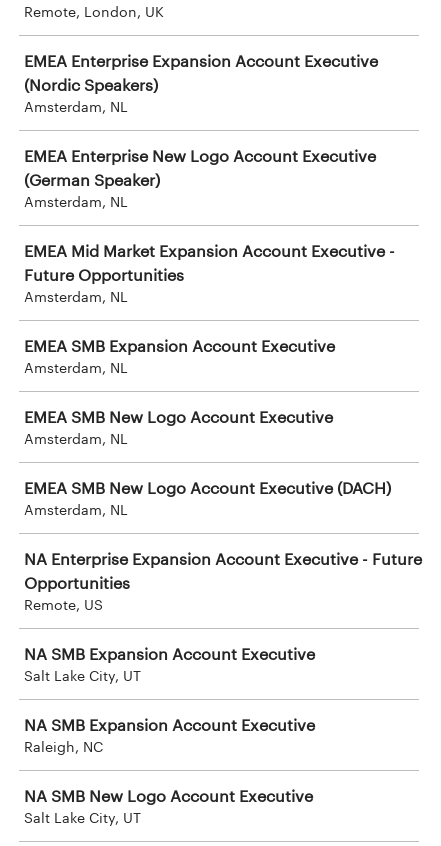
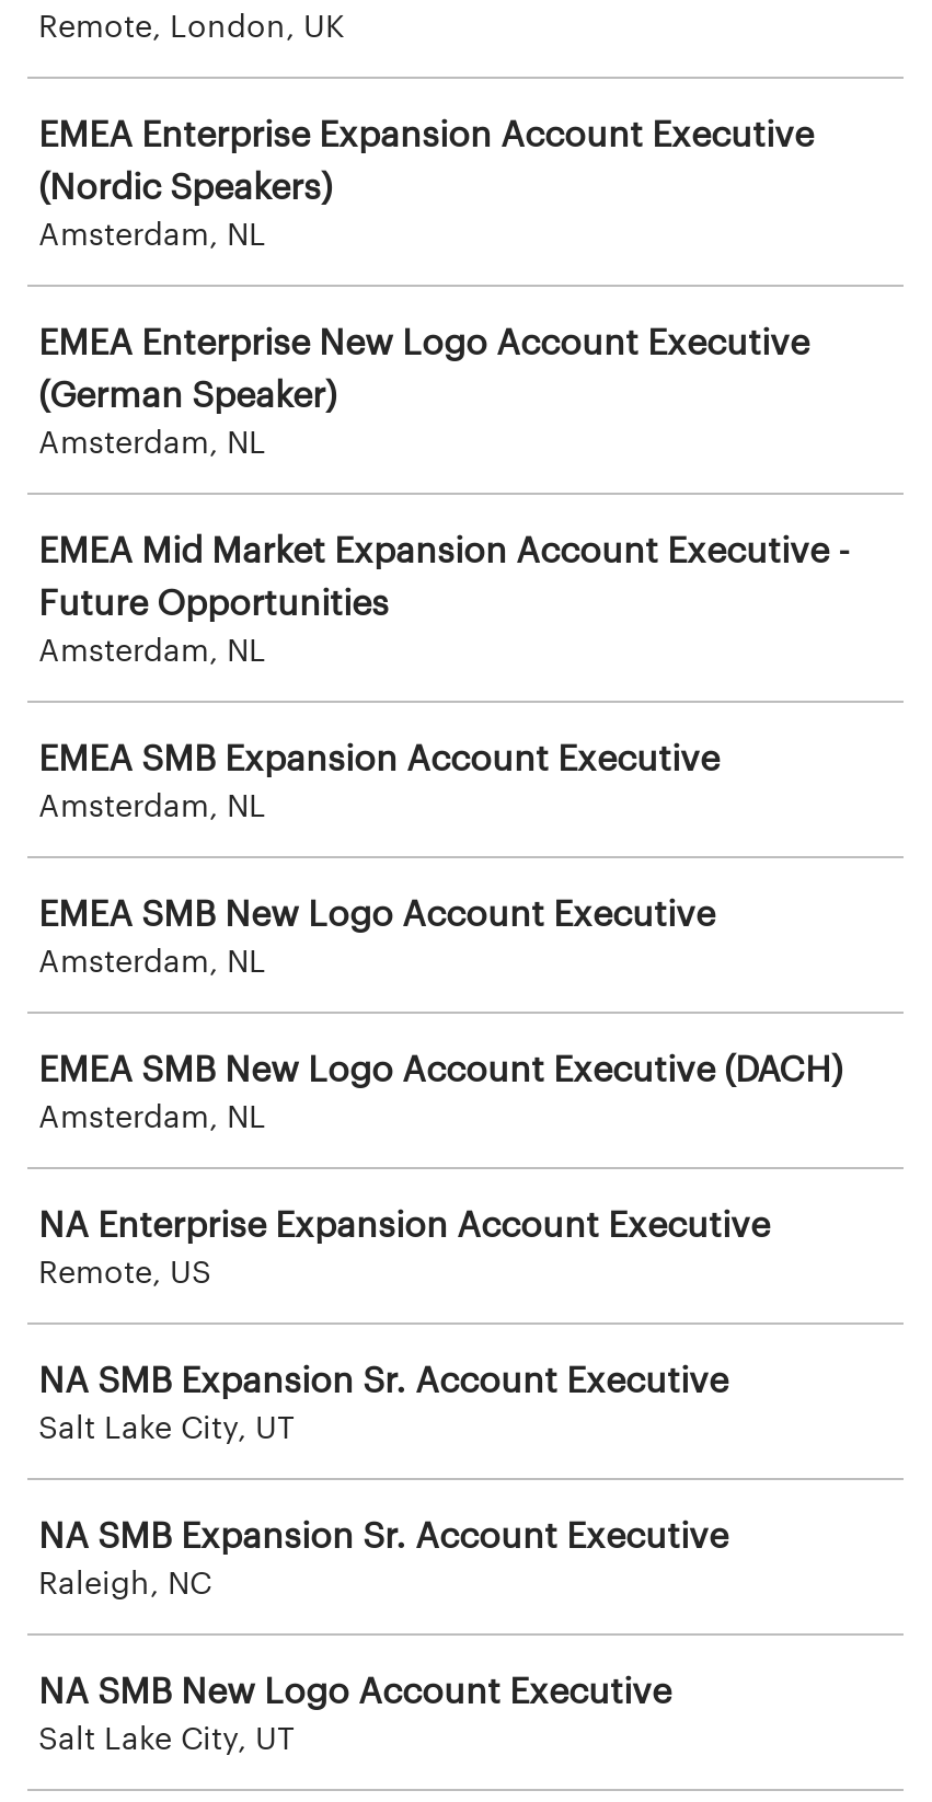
[24,549,422,592] NA Enterprise Expansion Account Executive - Future | Opportunities -> [38,1202,770,1244] NA Enterprise Expansion Account Executive
[24,644,315,663] NA SMB Expansion Account Executive -> [38,1358,728,1399] NA SMB Expansion Sr. Account Executive
[24,715,315,734] NA SMB Expansion Account Executive -> [38,1513,728,1555] NA SMB Expansion Sr. Account Executive

